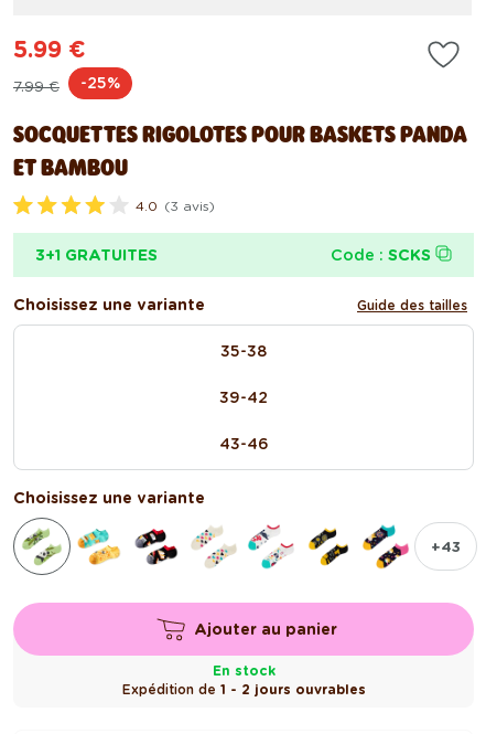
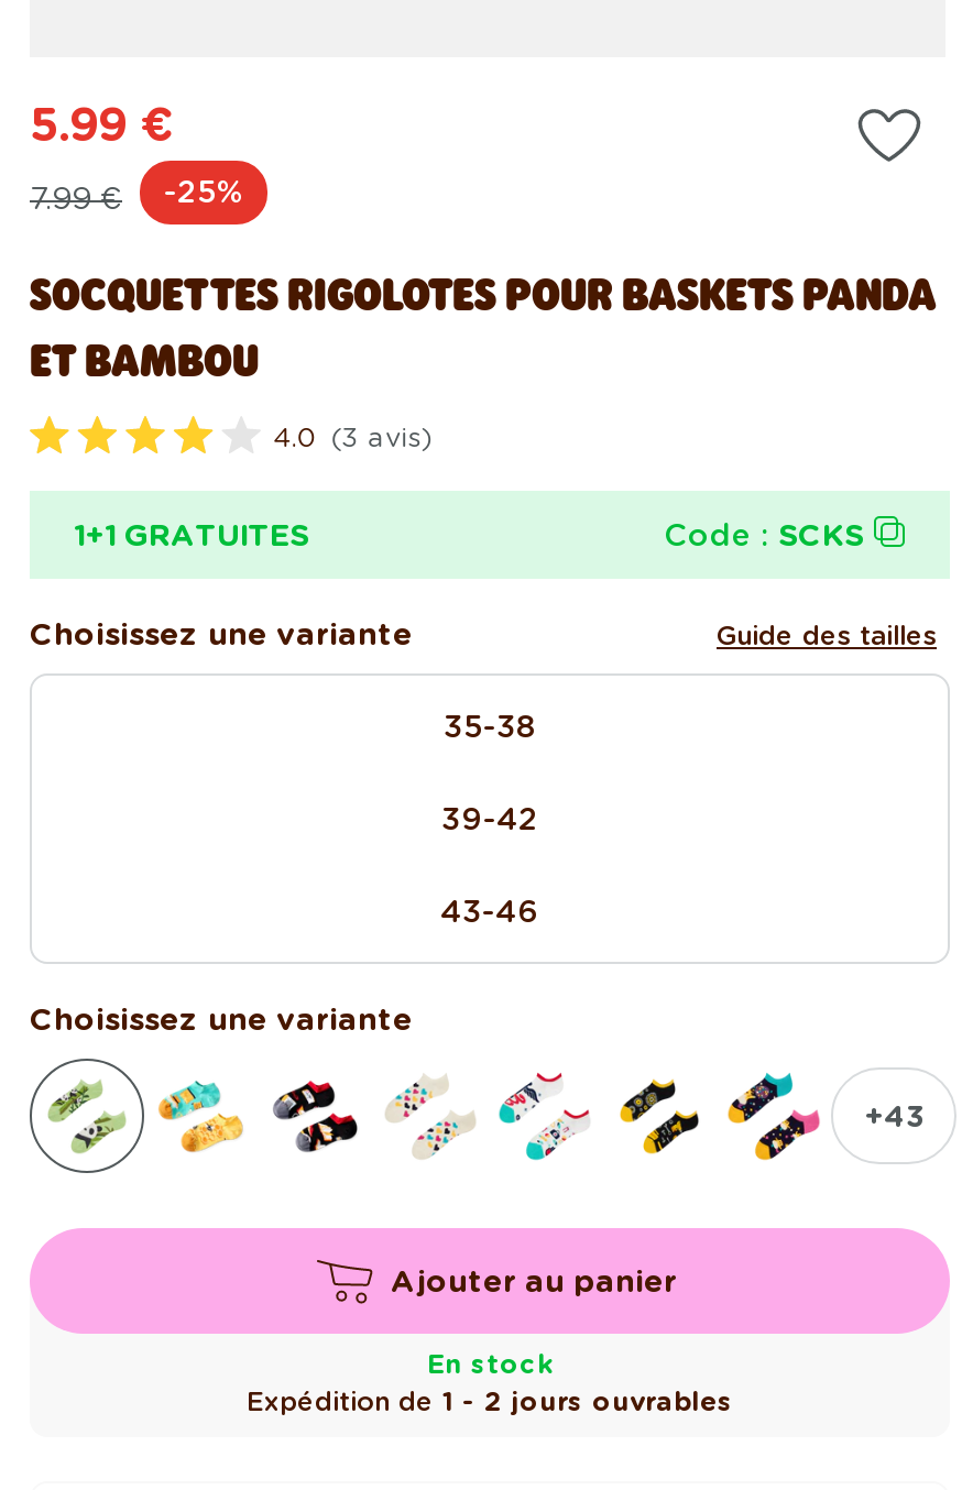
[35,246,158,264] 3+1 GRATUITES -> [74,517,309,552] 1+1 GRATUITES

